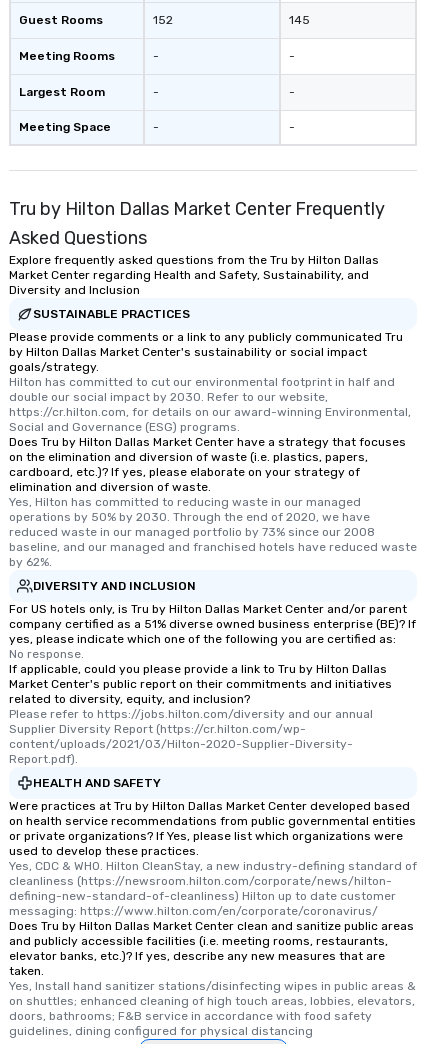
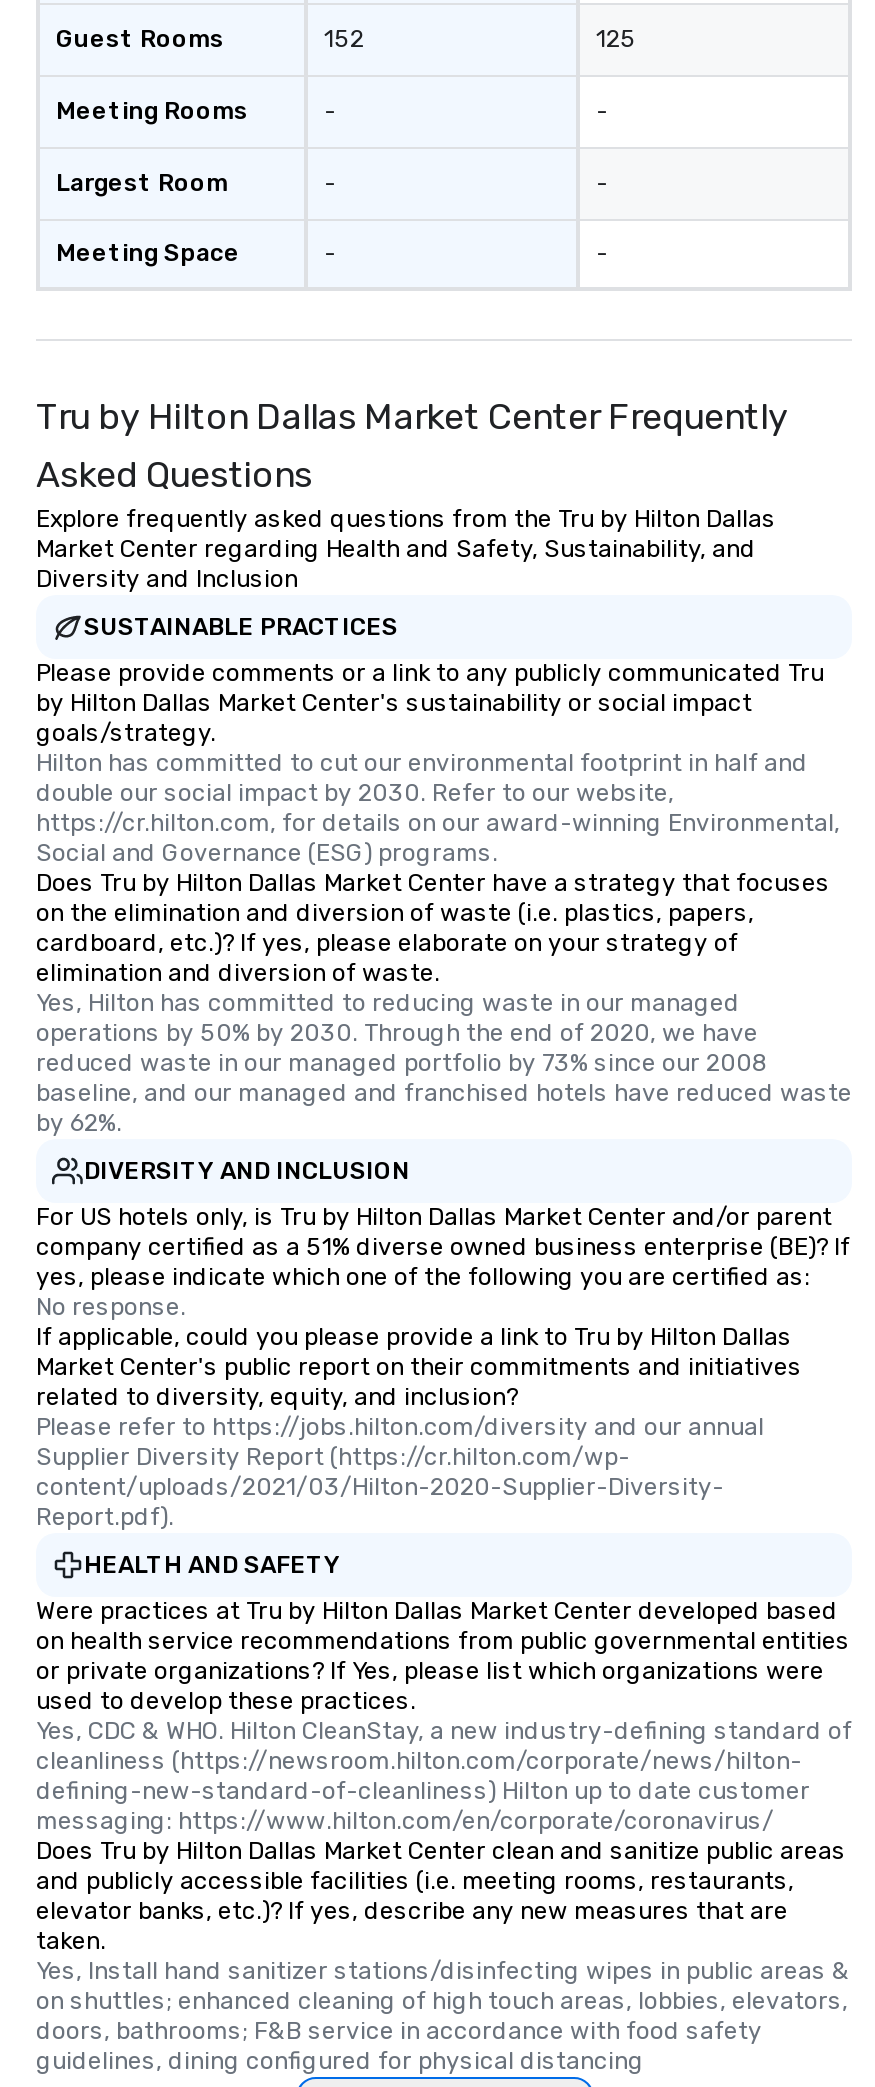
[289,13,310,27] 145 -> [596,25,636,53] 125

